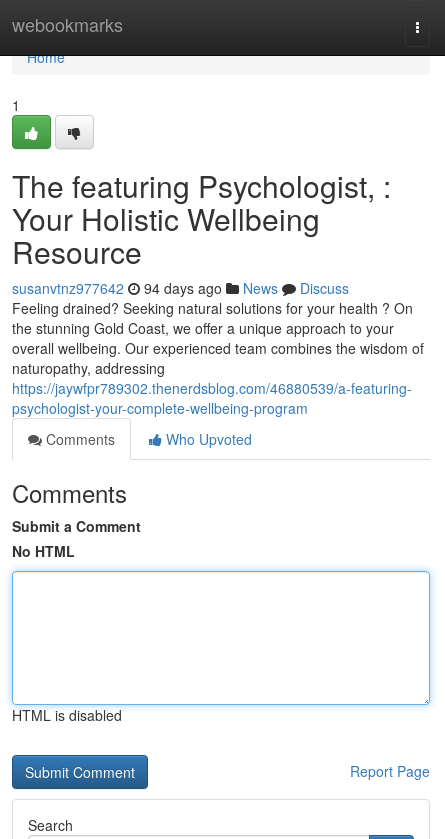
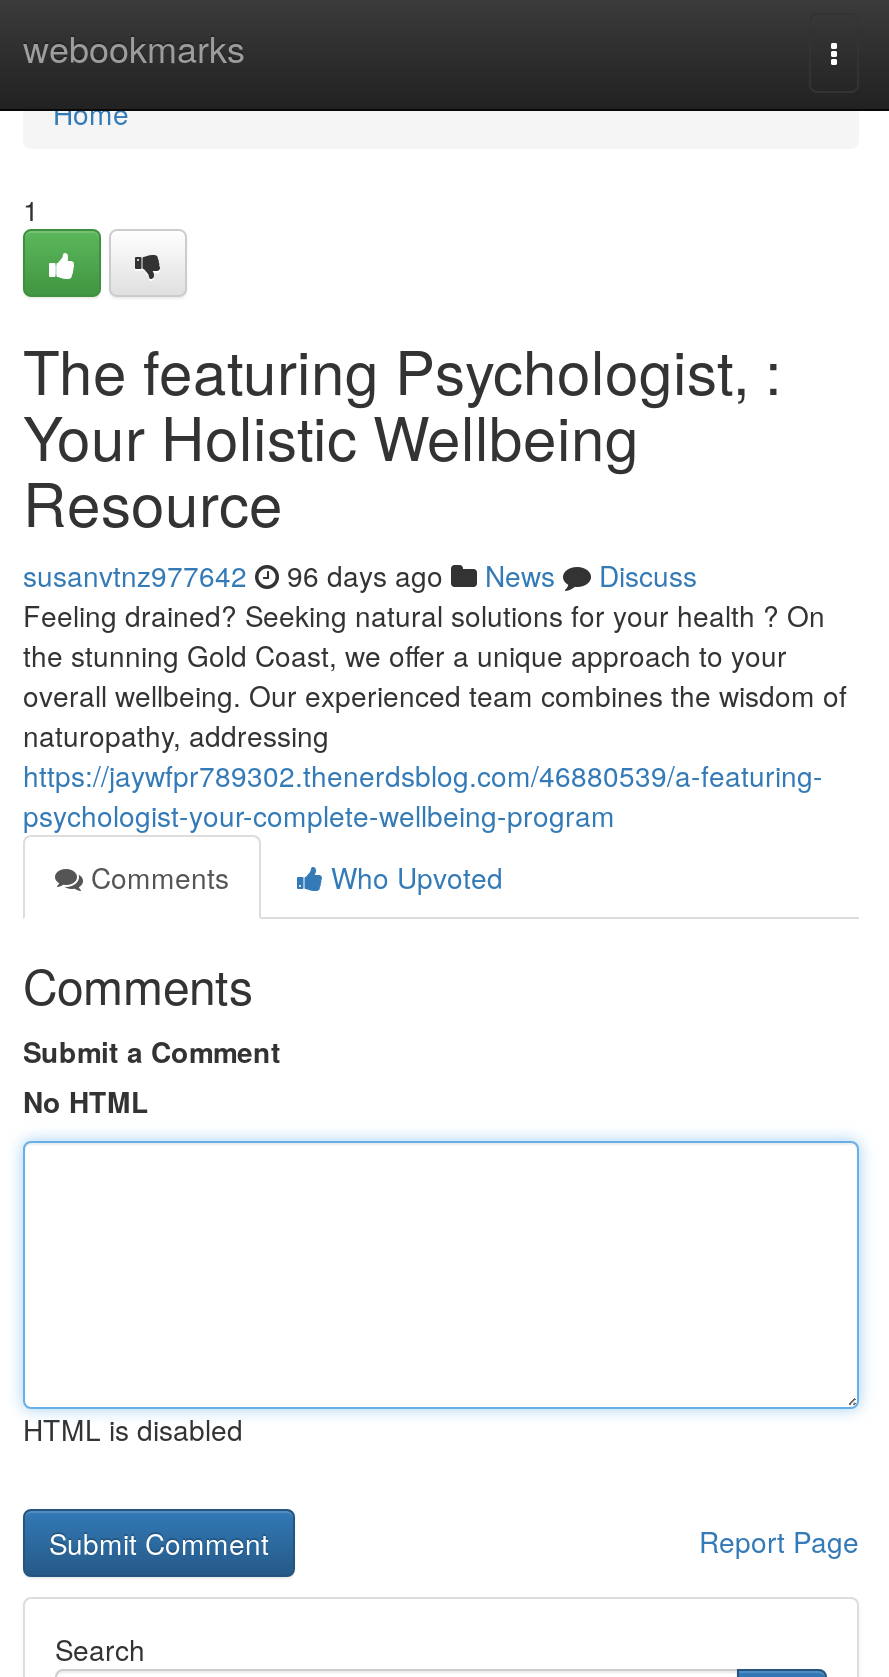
[12,278,349,298] susanvtnz977642 94 days ago News Discuss -> [23,555,697,595] susanvtnz977642 96 days ago News Discuss

